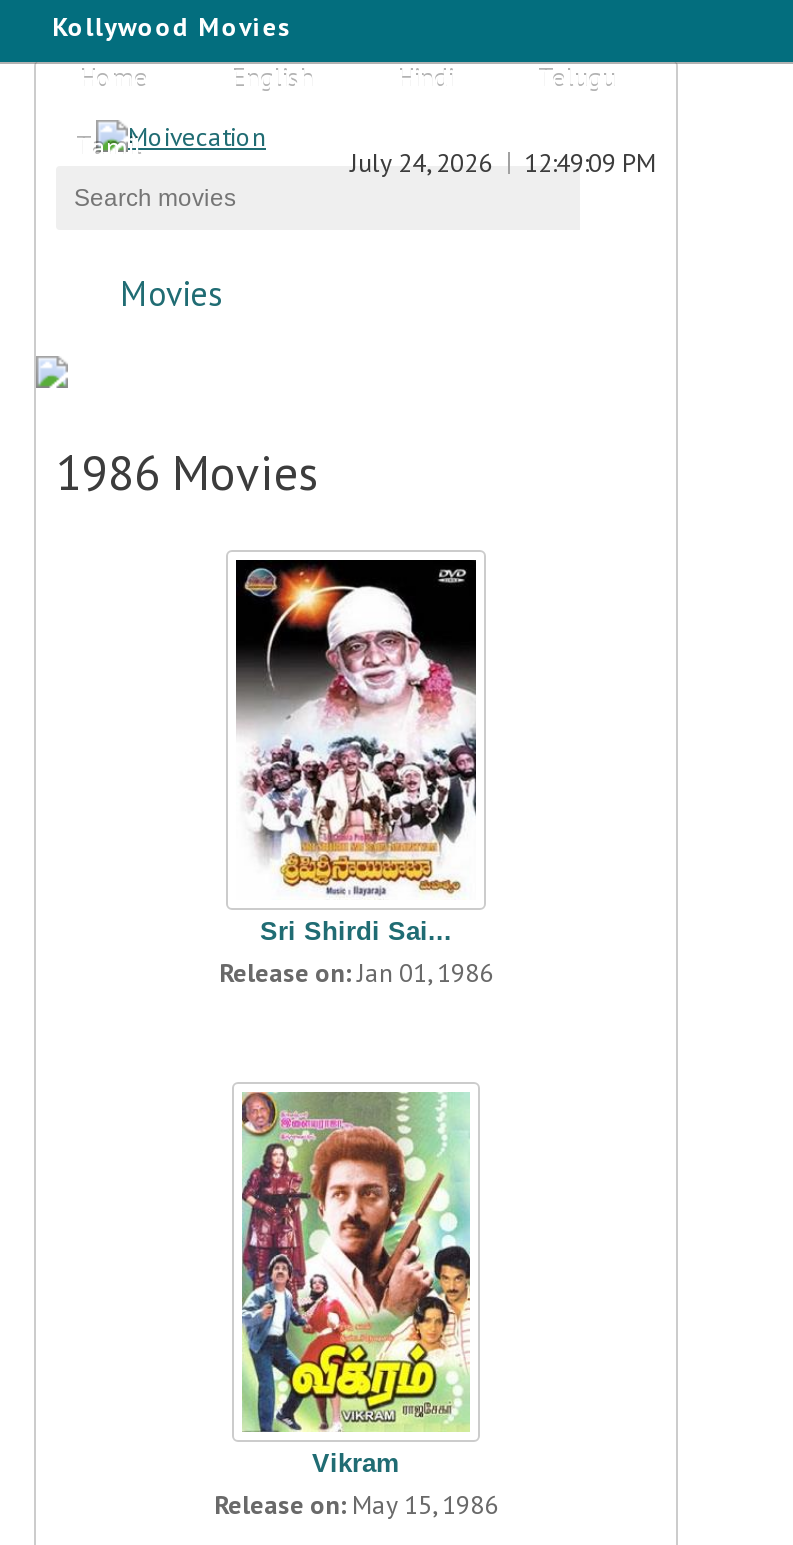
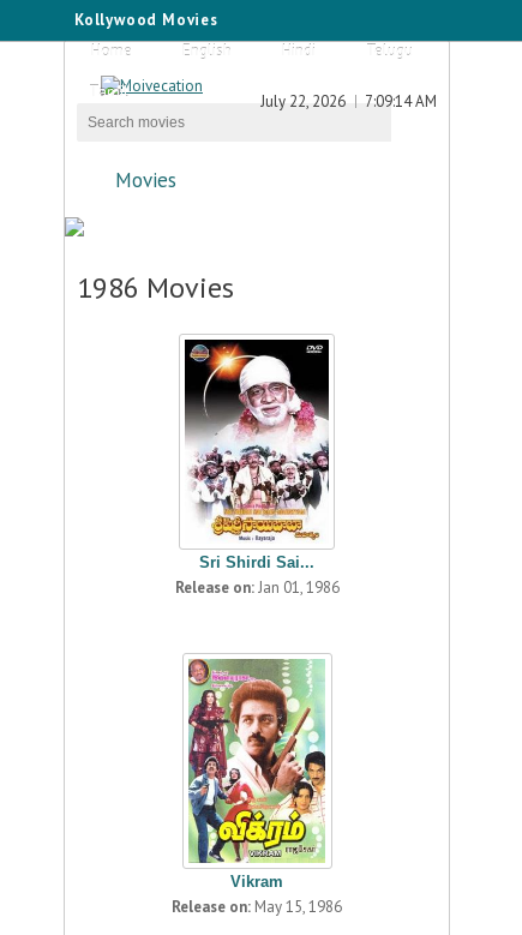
[350,146,656,180] July 24, 2026 | 12:49:09 PM -> [260,91,437,112] July 22, 2026 | 7:09:14 AM

